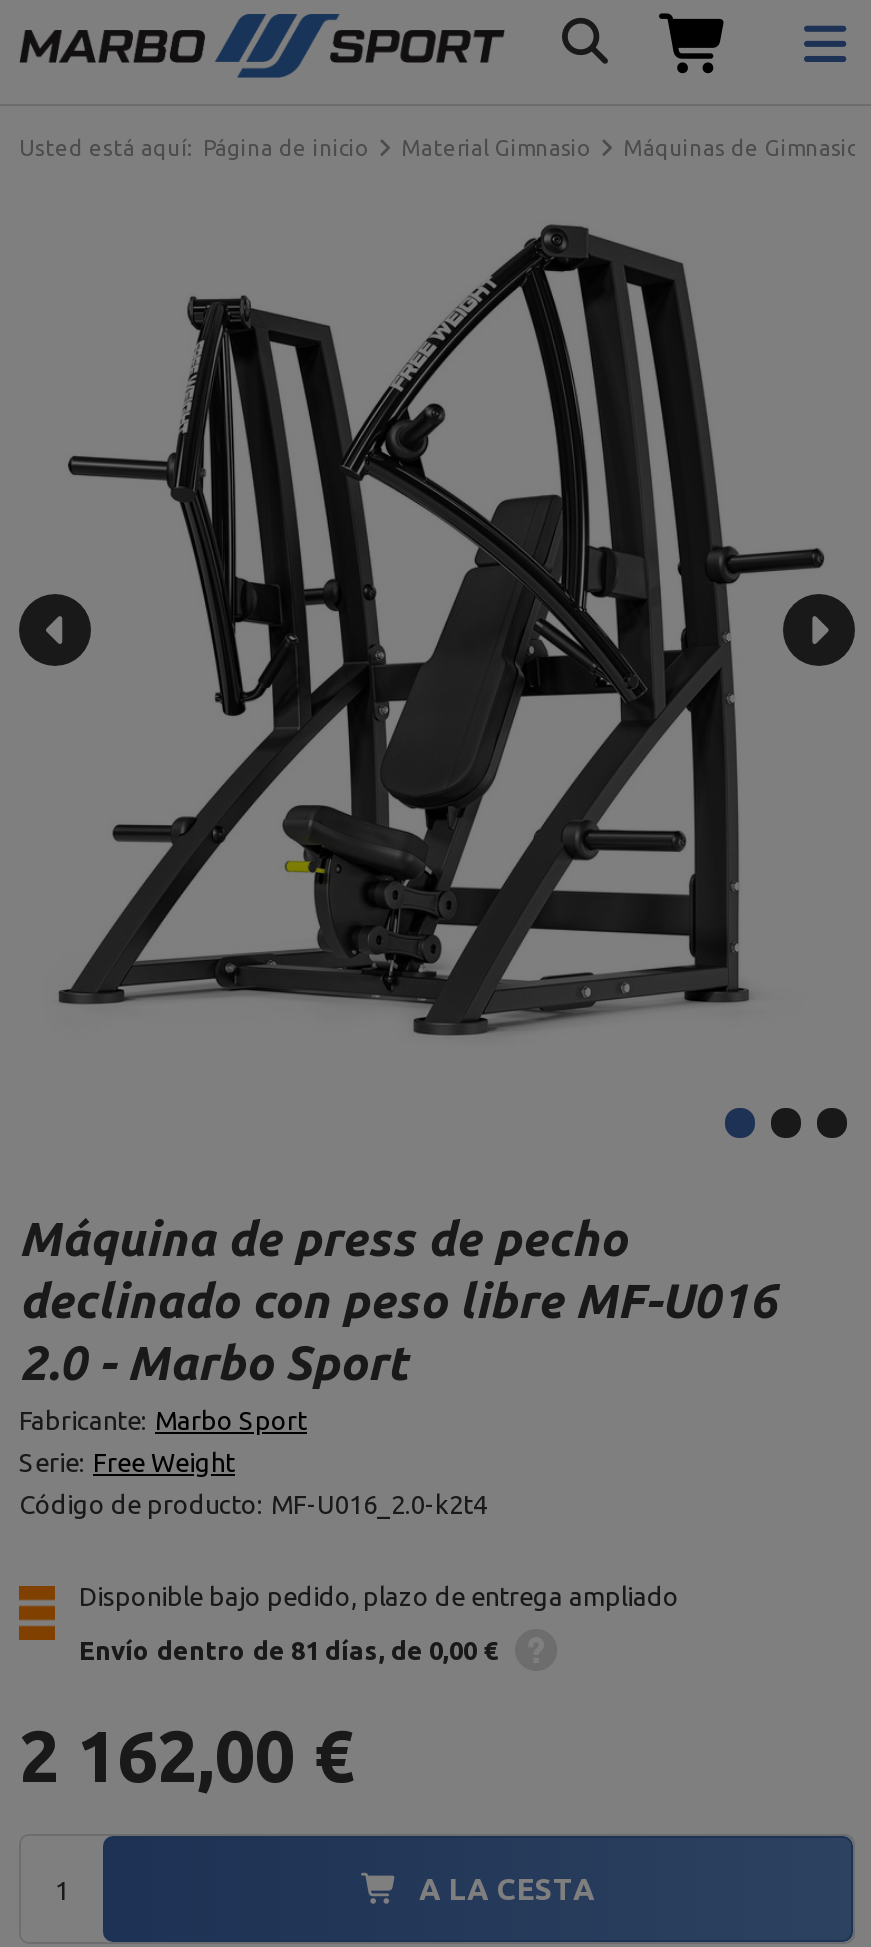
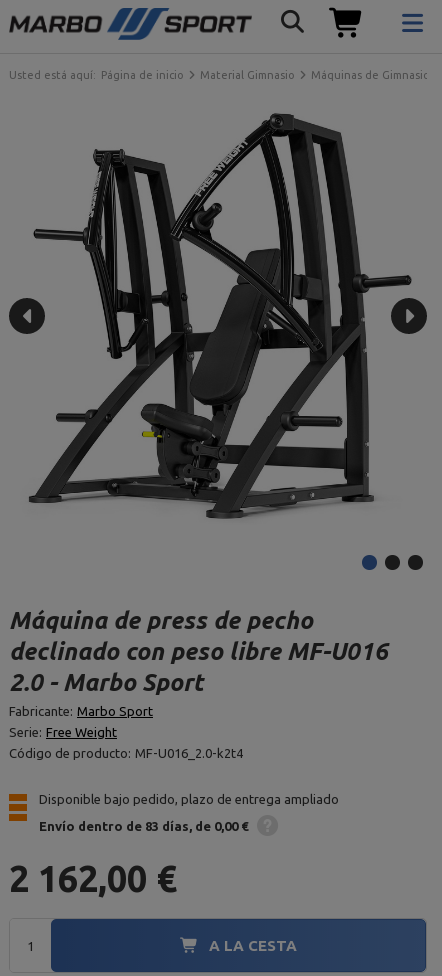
[79,1635,497,1663] Envío dentro de 81 días de 0,00 € -> [39,818,248,832] Envío dentro de 83 días de 0,00 €

